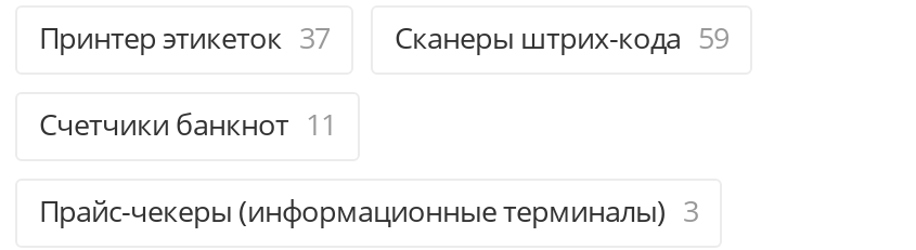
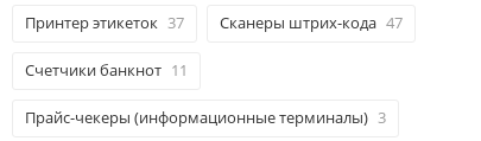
[395,19,728,58] Сканеры штрих-кода 59 -> [220,12,403,33] Сканеры штрих-кода 47

